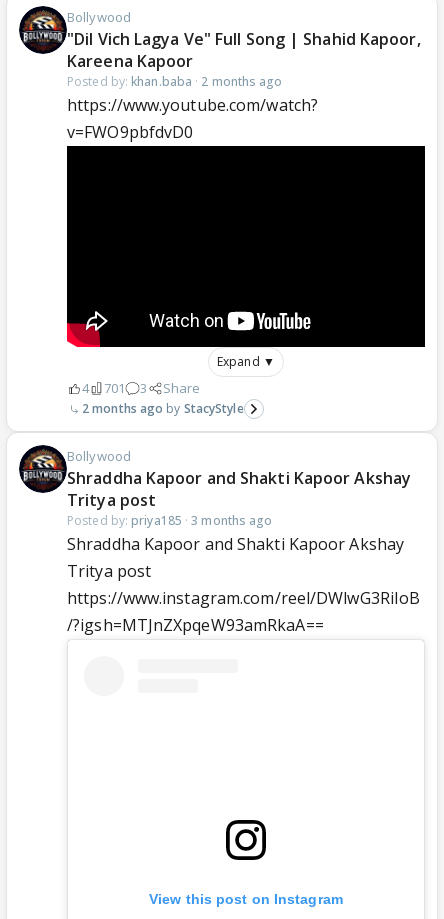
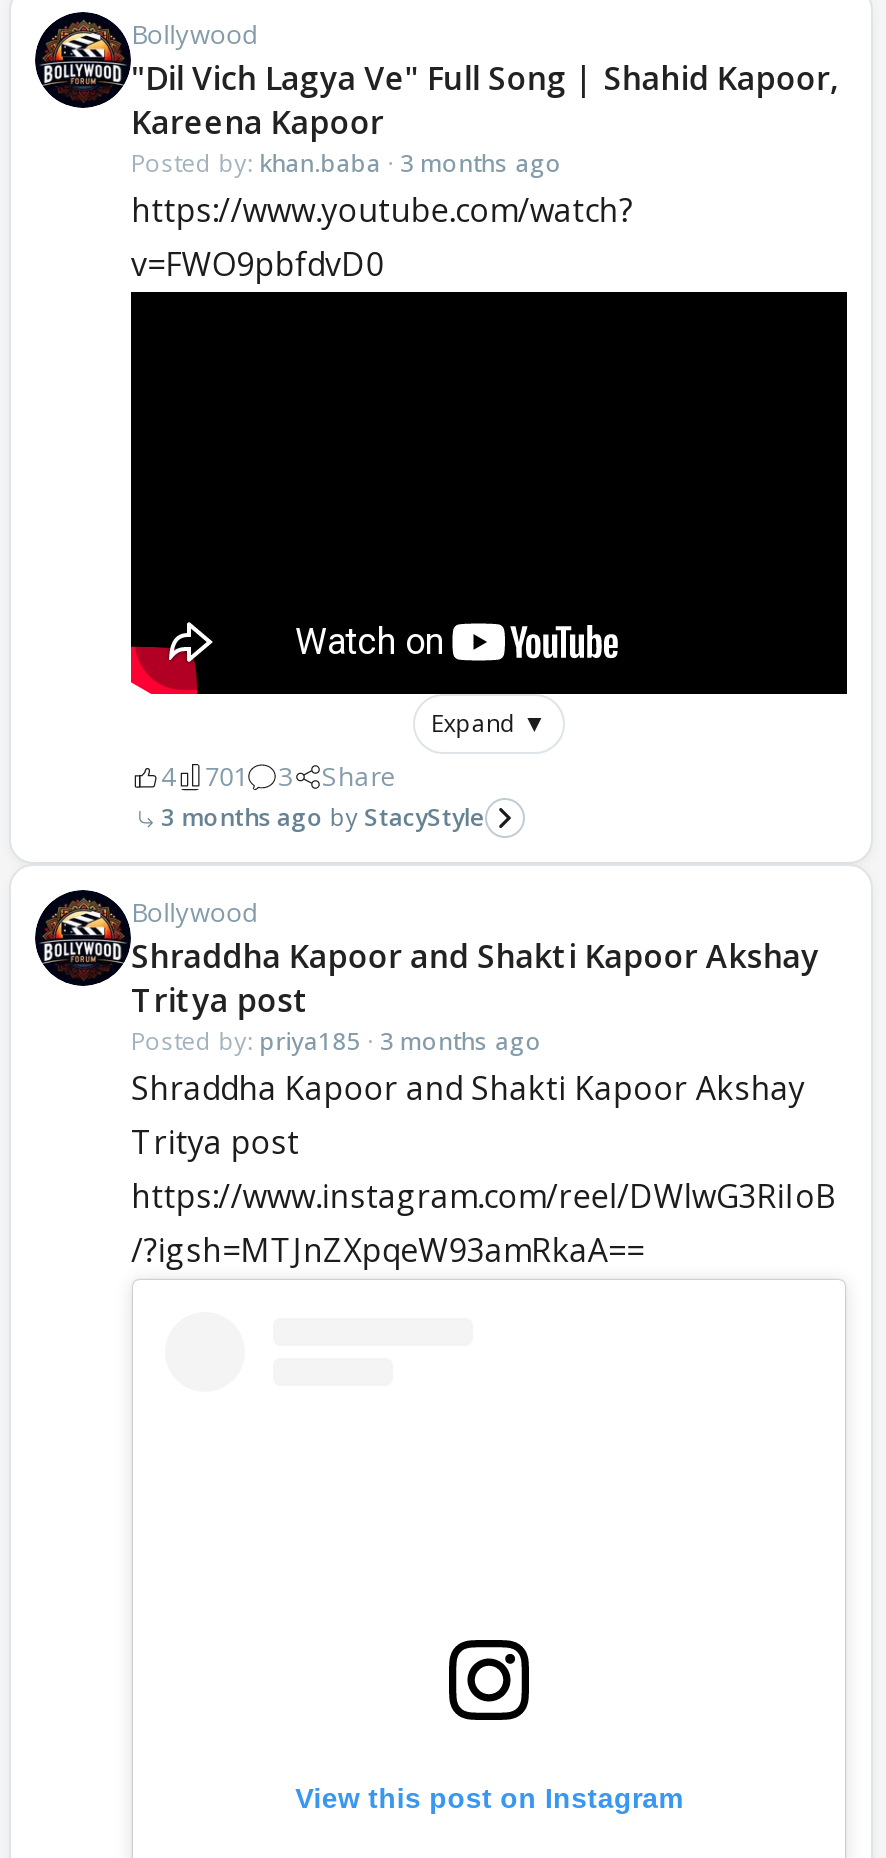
[67,73,282,90] Posted by: khan.baba · 2 months ago -> [131,146,562,180] Posted by: khan.baba · 3 months ago
[82,400,244,417] 2 months ago StacyStyle -> [161,801,484,835] 3 months ago StacyStyle

